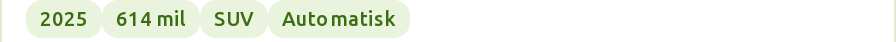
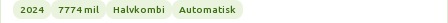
[40,8,254,30] 2025 | 614 mil | SUV -> [20,4,165,15] 2024 | 7774 mil | Halvkombi

